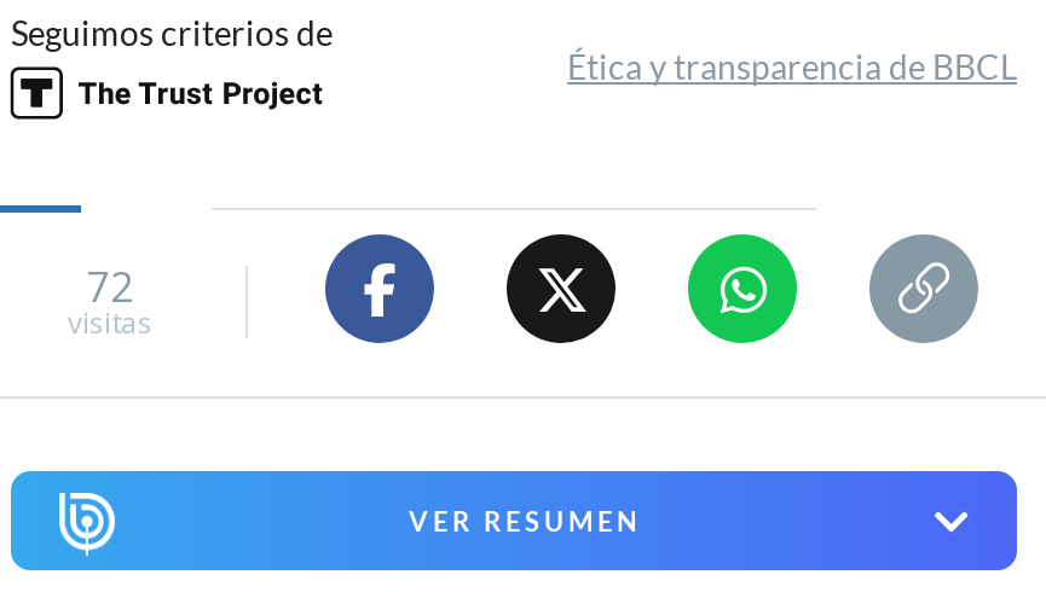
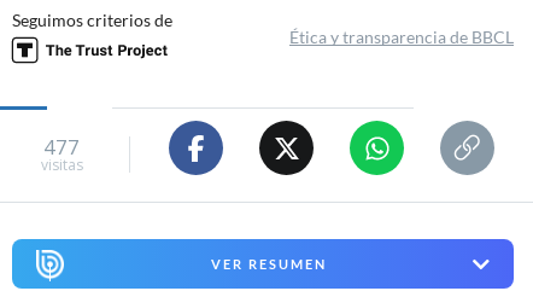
[86,259,134,314] 72 -> [43,133,80,161] 477

